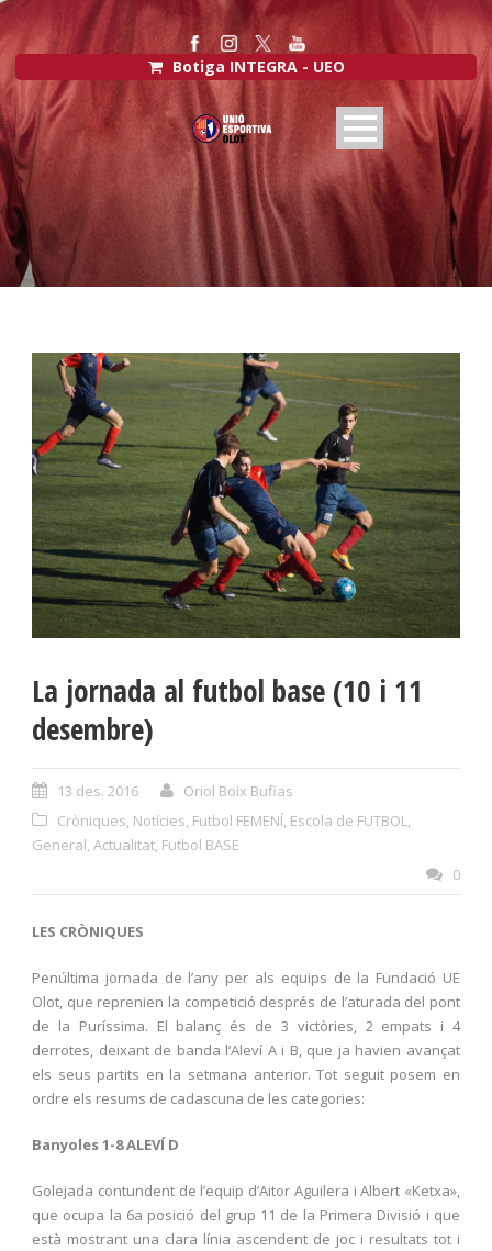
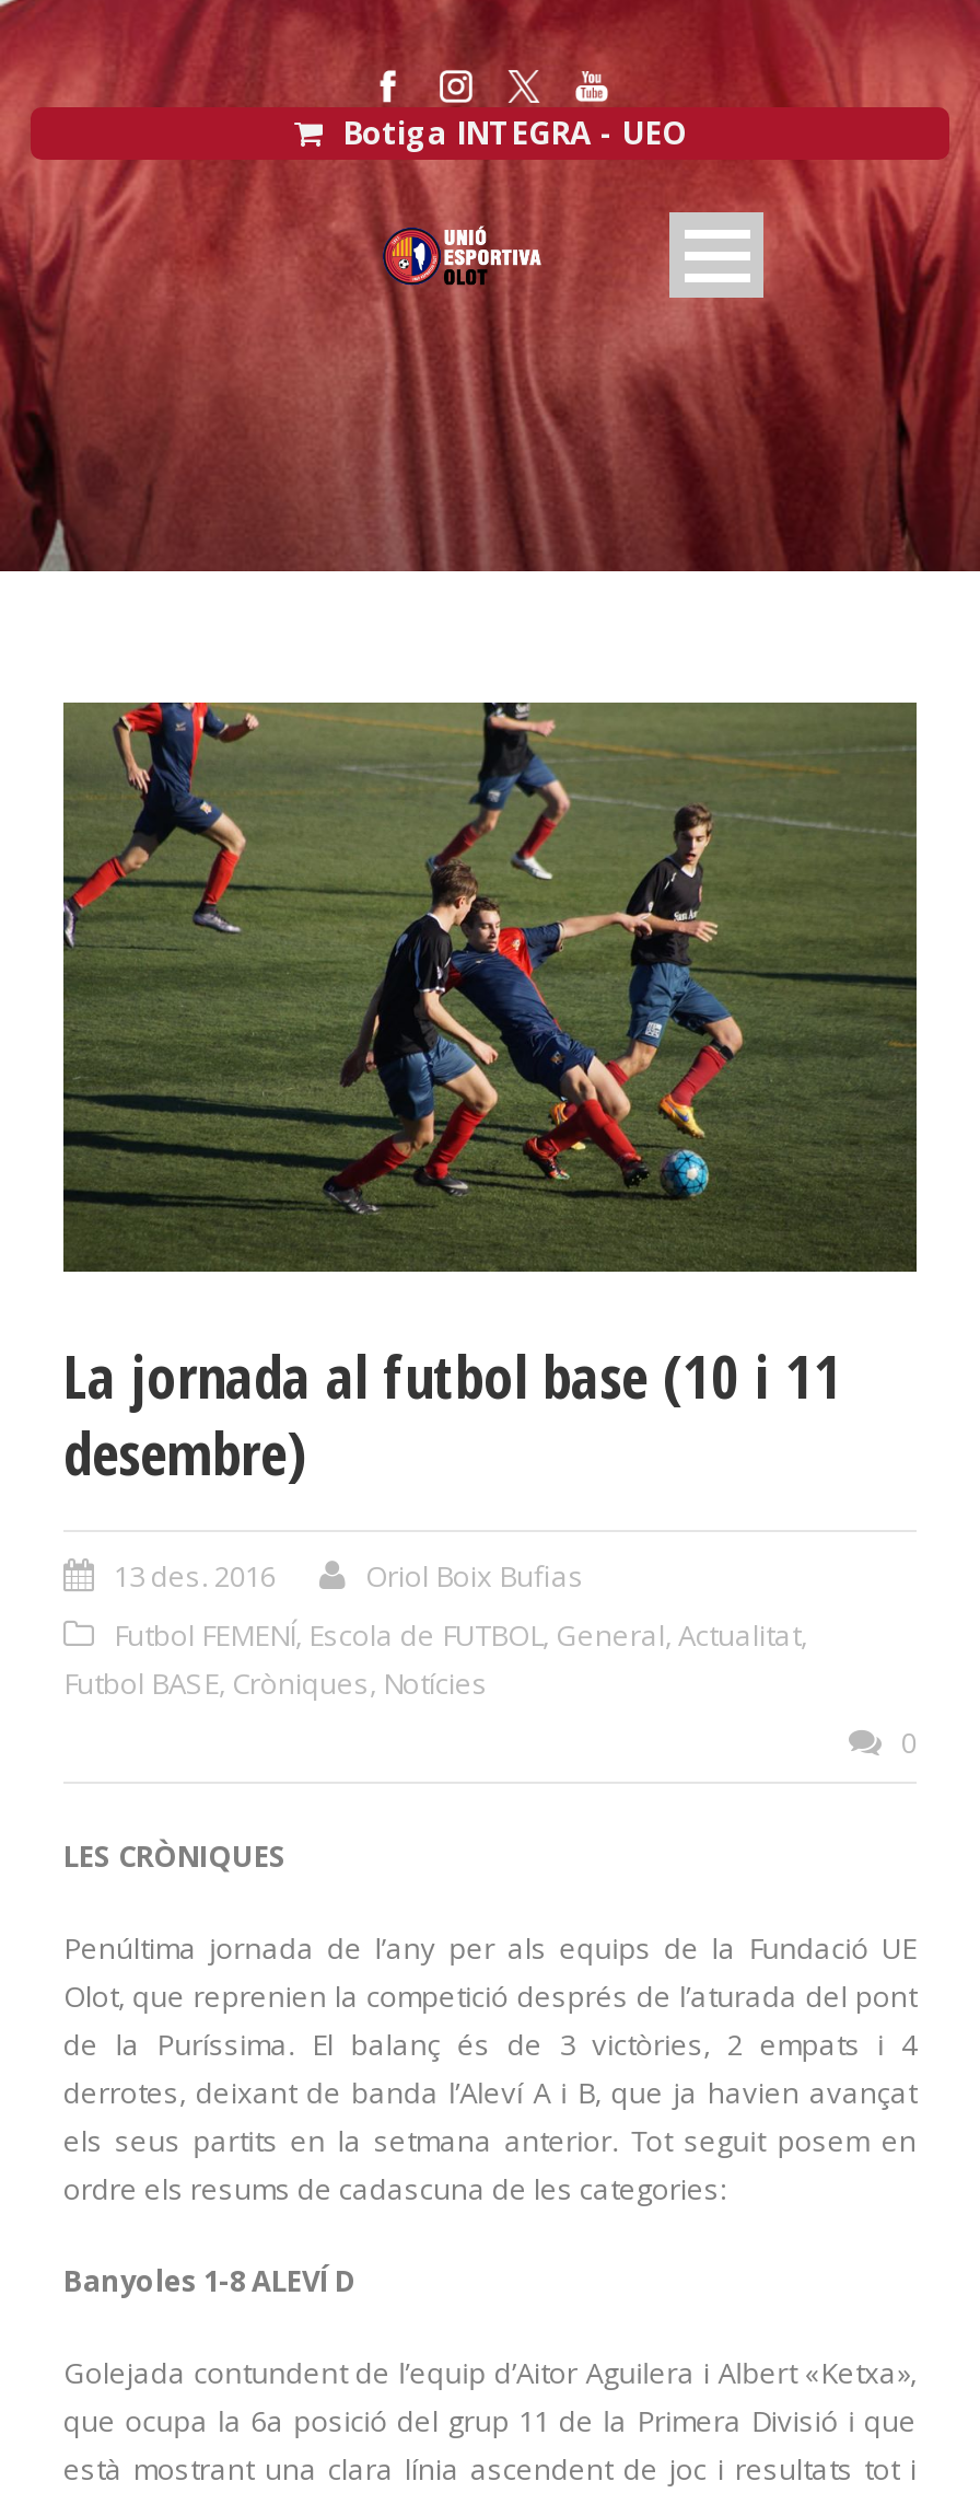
[32,811,411,855] Cròniques, Notícies, Futbol FEMENÍ, Escola de FUTBOL, | General, Actualitat, Futbol BASE -> [63,1616,807,1703] Futbol FEMENÍ, Escola de FUTBOL, General, Actualitat, | Futbol BASE, Cròniques, Notícies

